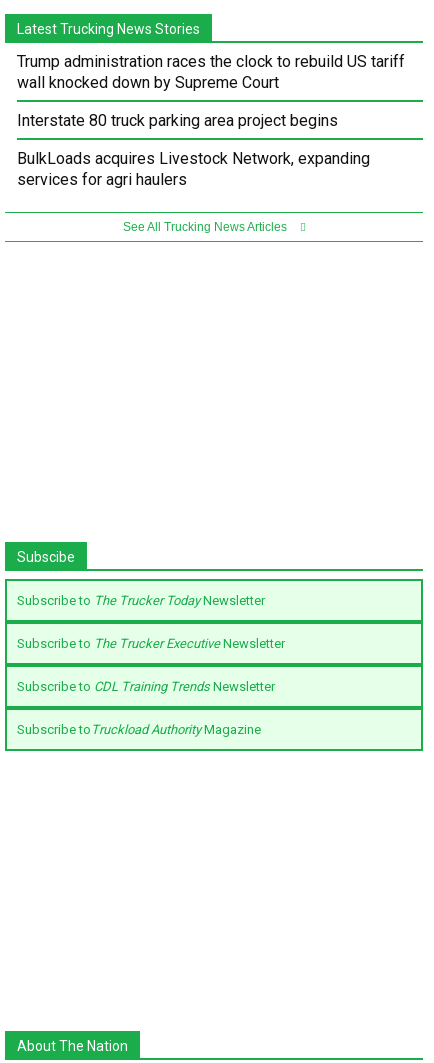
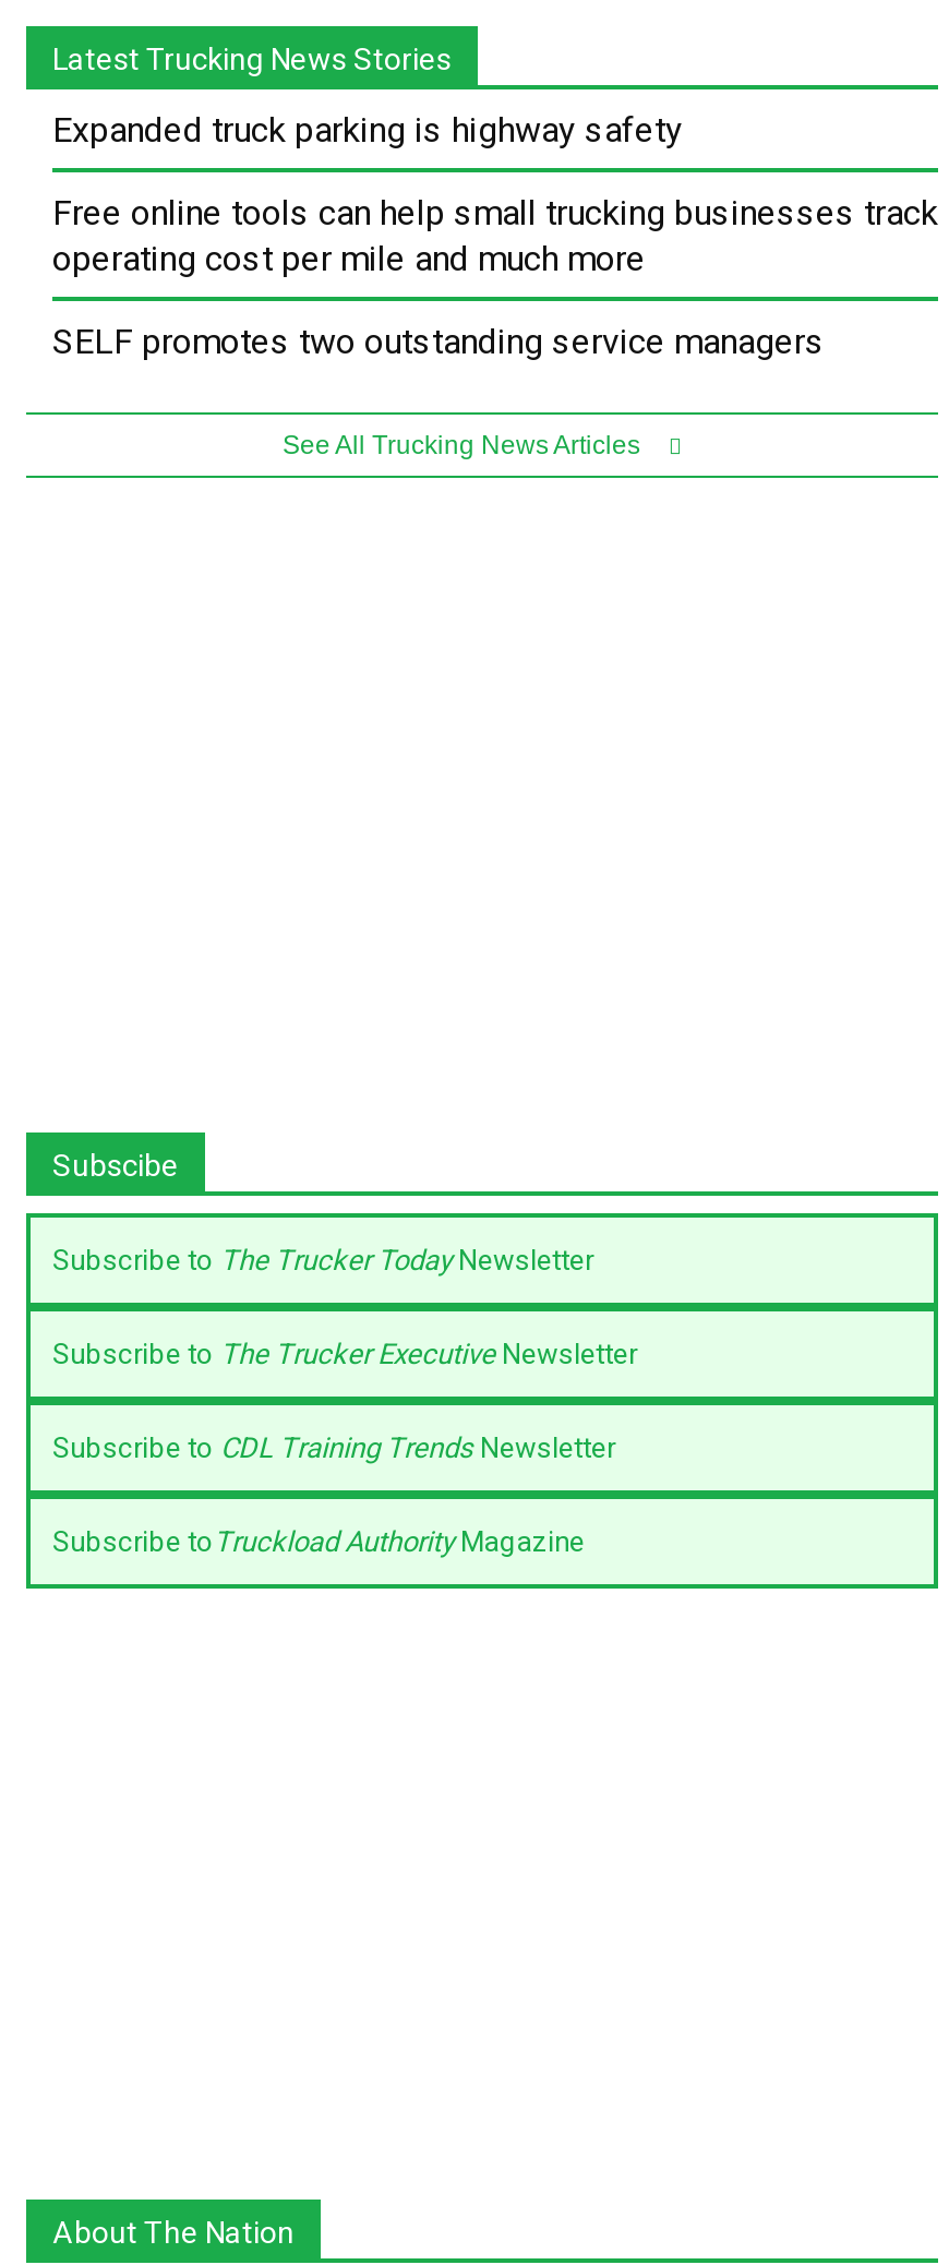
[17,52,405,92] Trump administration races the clock to rebuild US tariff | wall knocked down by Supreme Court -> [52,110,683,152] Expanded truck parking is highway safety
[17,111,338,130] Interstate 80 truck parking area project begins -> [52,193,938,280] Free online tools can help small trucking businesses track | operating cost per mile and much more
[17,149,370,189] BulkLoads acquires Livestock Network, expanding | services for agri haulers -> [52,322,825,363] SELF promotes two outstanding service managers

